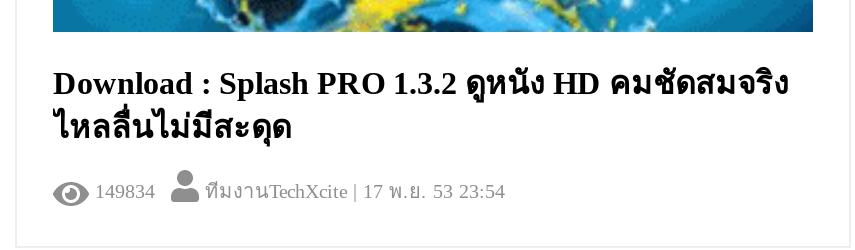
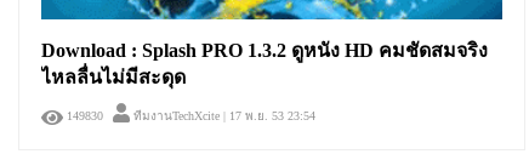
[89,181,161,203] 149834 -> [63,110,107,123] 149830

